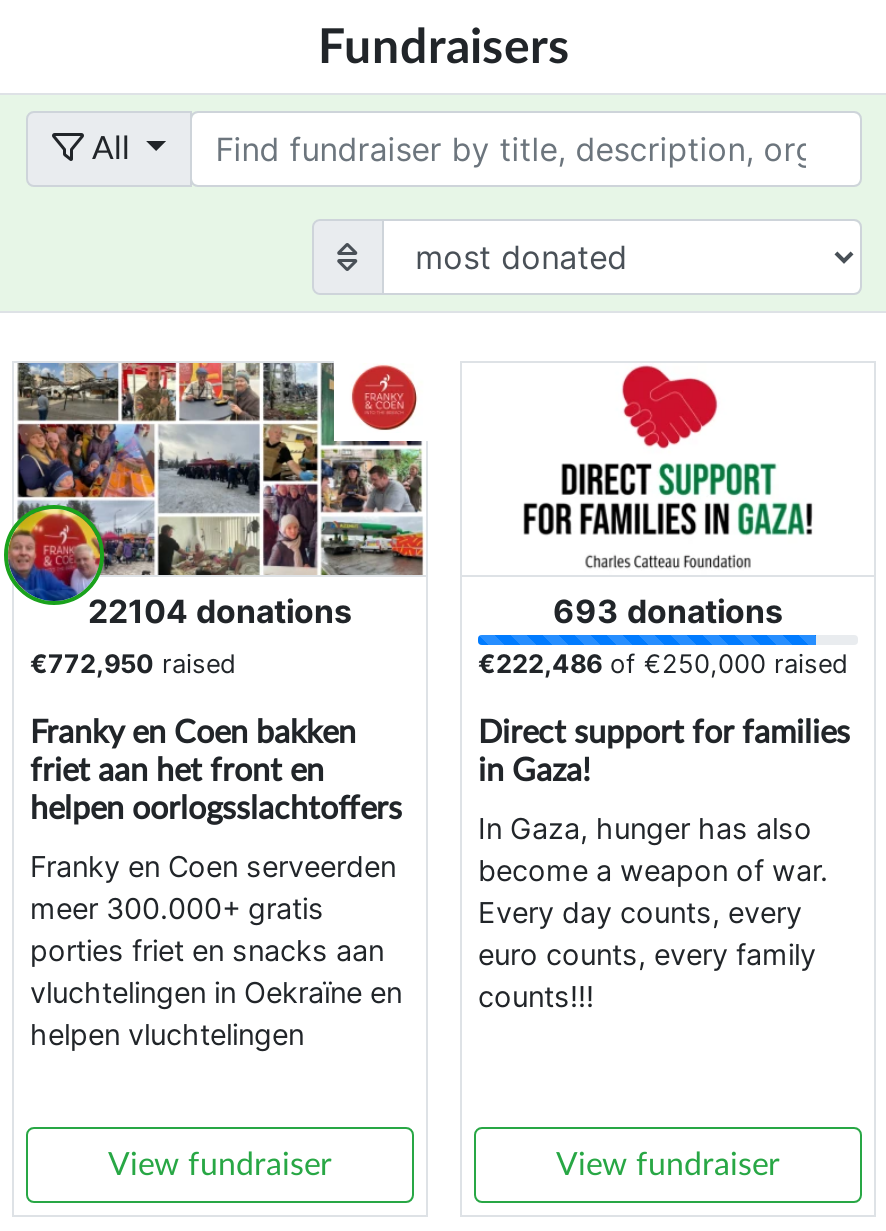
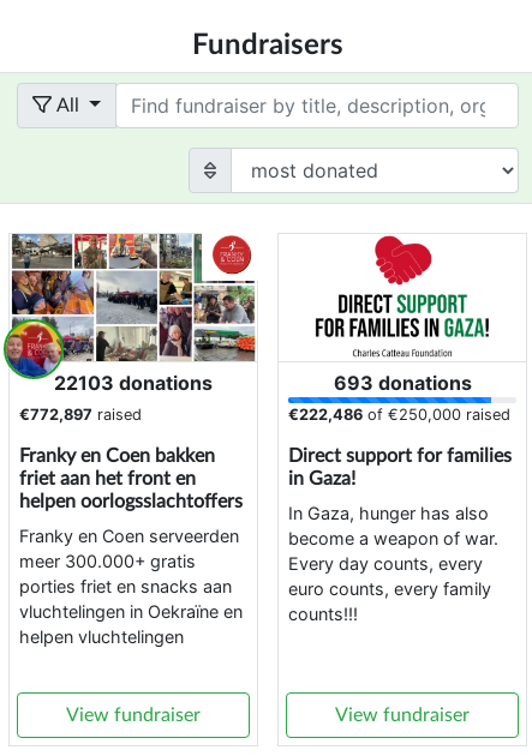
[88,592,352,632] 22104 donations -> [54,371,213,395] 22103 donations
[30,650,236,680] €772,950 raised -> [19,406,142,424] €772,897 raised

